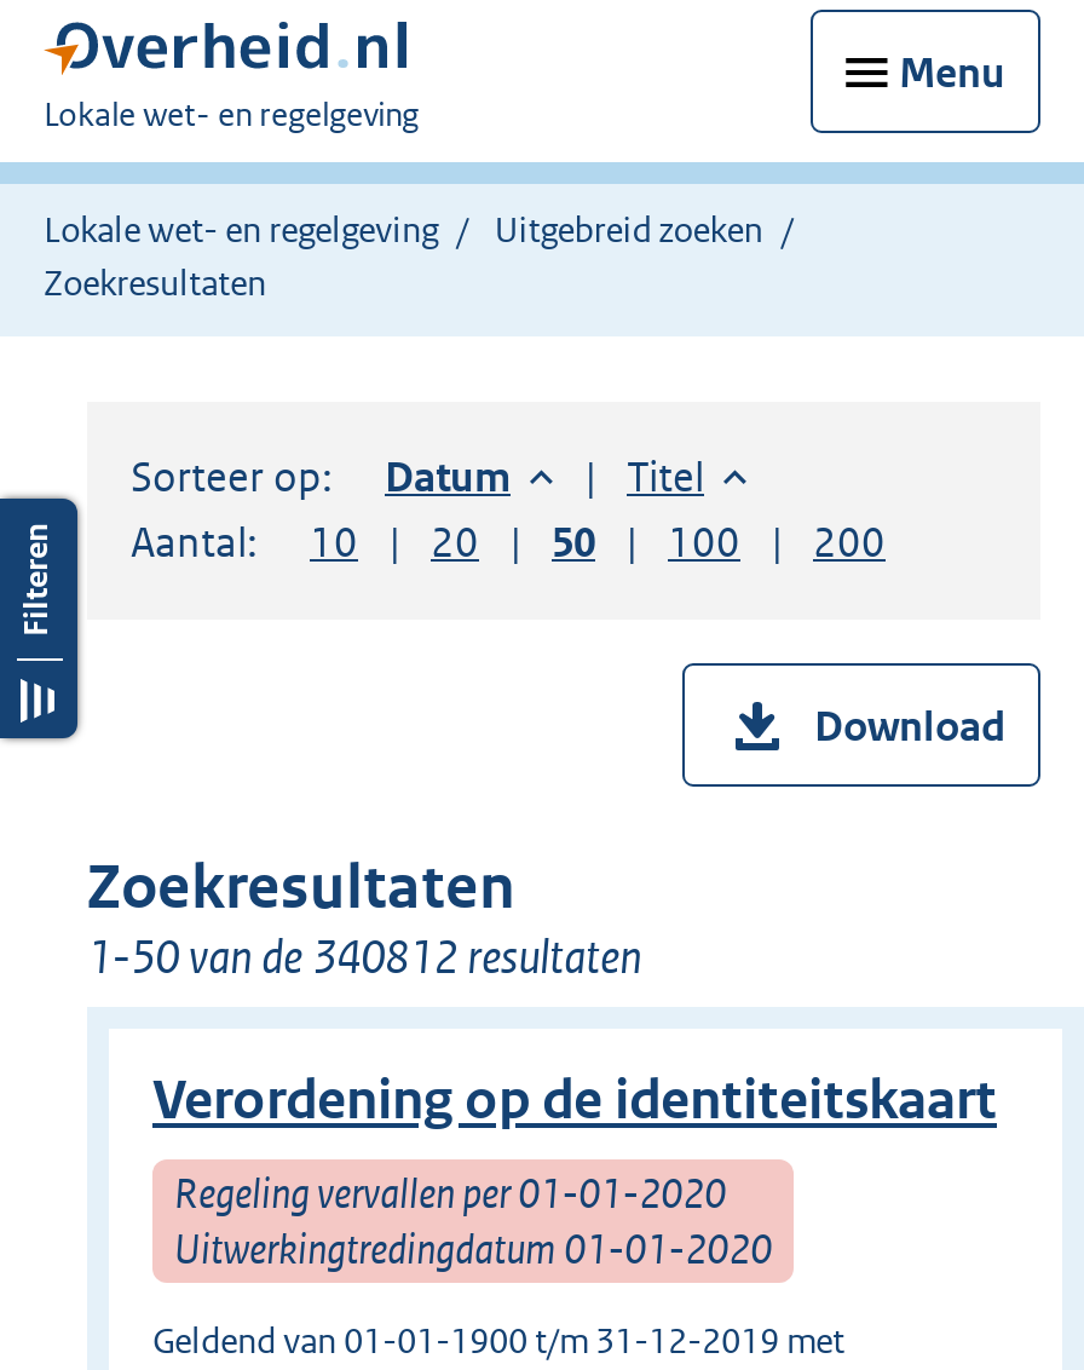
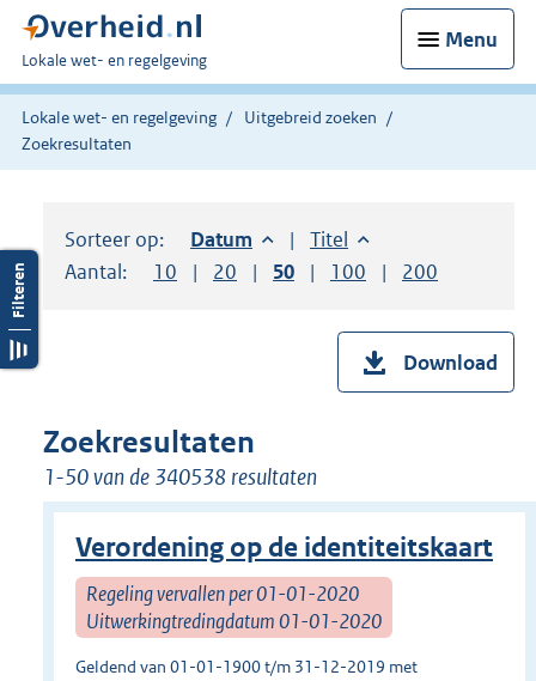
[87,929,641,984] 1-50 van de 340812 resultaten -> [43,463,317,490] 1-50 van de 340538 resultaten

